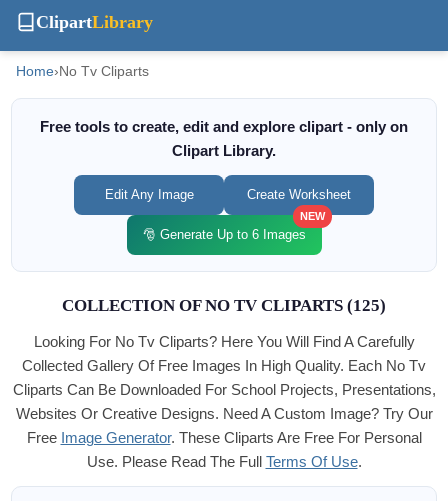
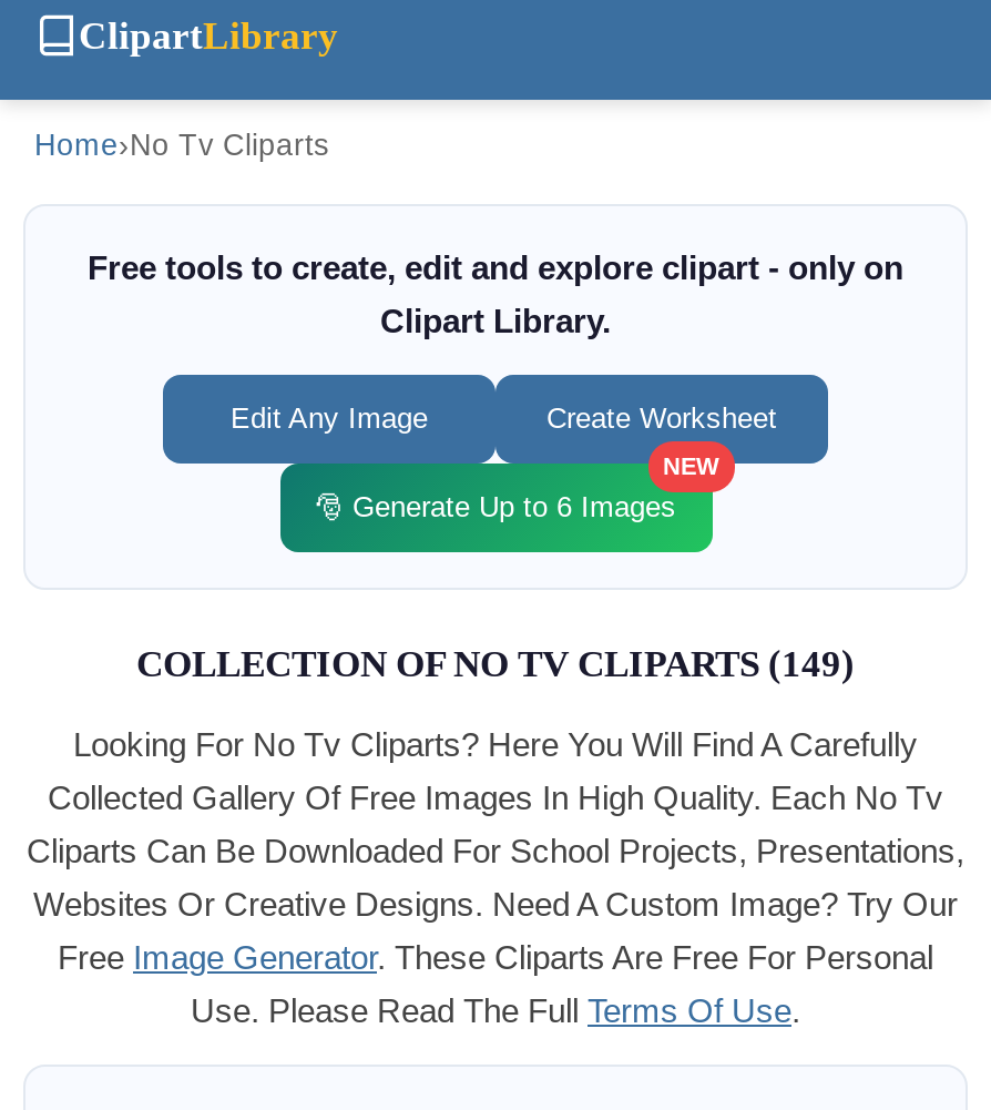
[62,296,386,315] COLLECTION OF NO TV CLIPARTS (125) -> [136,643,855,685] COLLECTION OF NO TV CLIPARTS (149)

